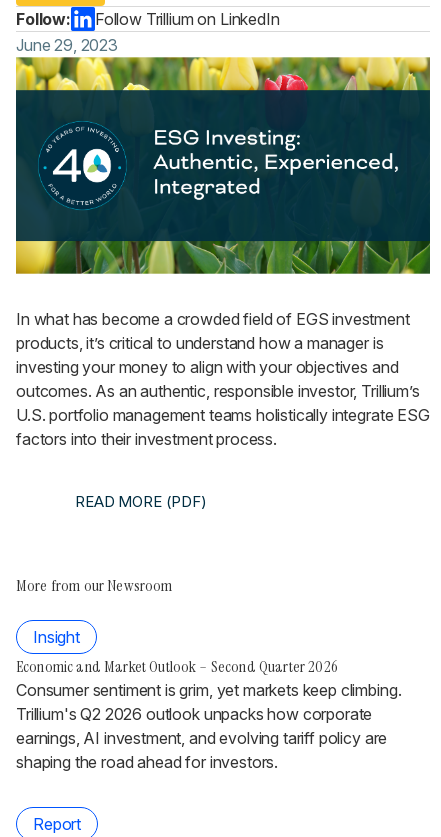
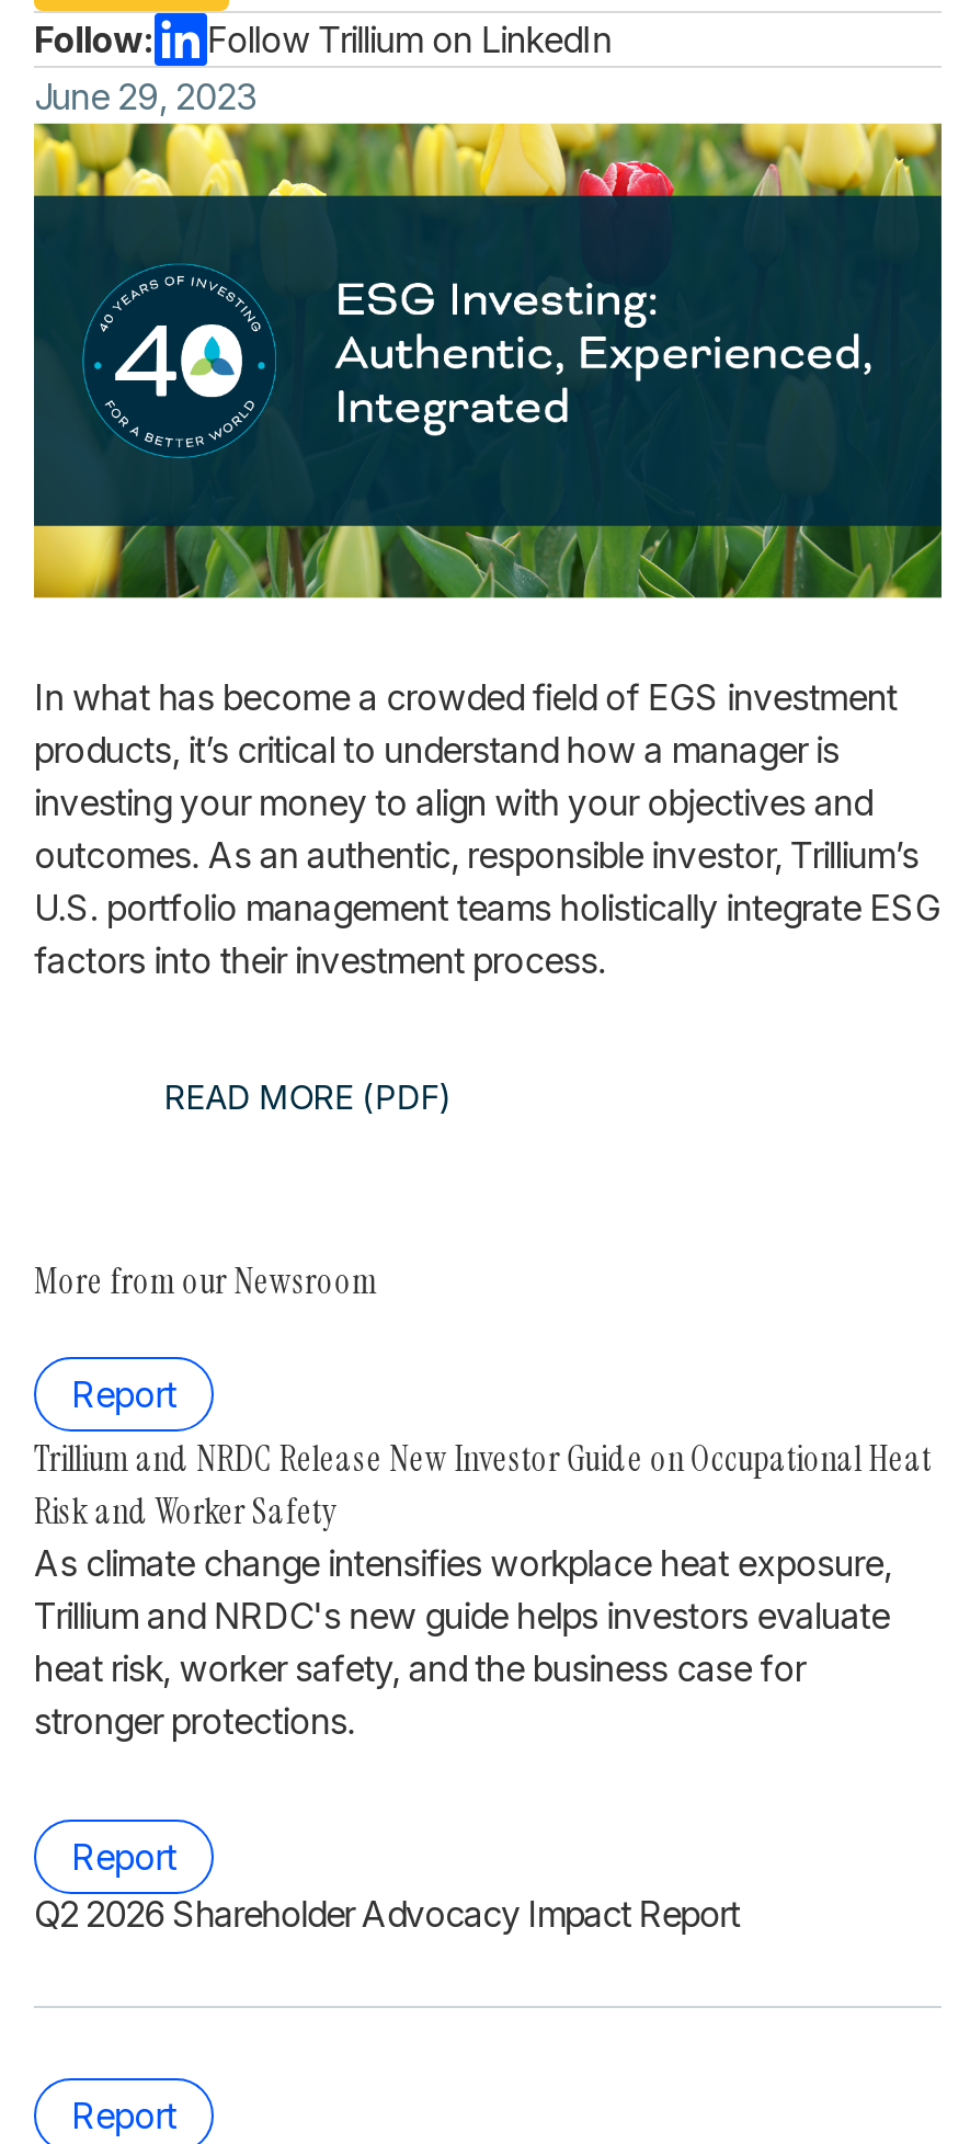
[16,626,401,771] Insight | Economic and Market Outlook – Second Quarter 2026 | Consumer sentiment is grim, yet markets keep climbing. | Trillium's Q2 2026 outlook unpacks how corporate | earnings, AI investment, and evolving tariff policy are | shaping the road ahead for investors. -> [34,1371,931,1935] Report | Trillium and NRDC Release New Investor Guide on Occupational Heat | Risk and Worker Safety | As climate change intensifies workplace heat exposure, | Trillium and NRDC's new guide helps investors evaluate | heat risk, worker safety, and the business case for | stronger protections. | Report | Q2 2026 Shareholder Advocacy Impact Report

